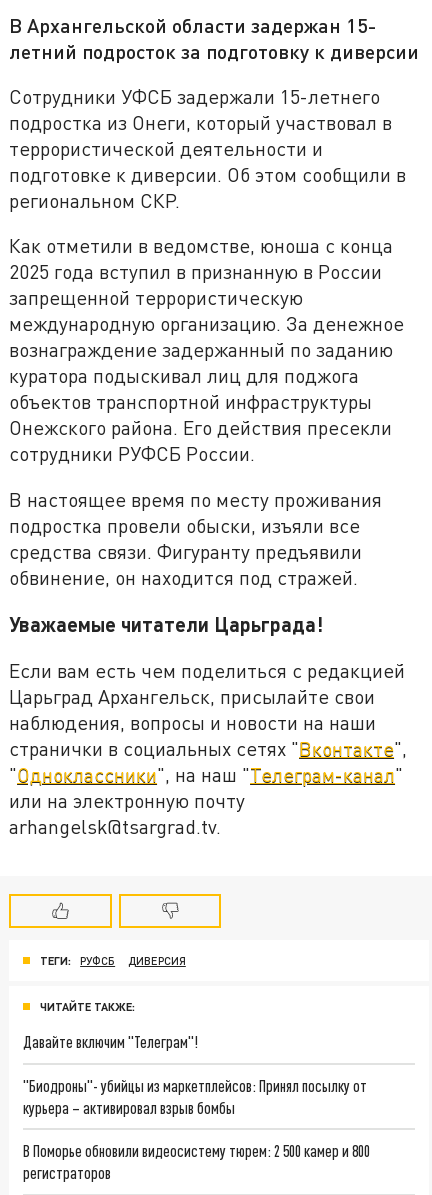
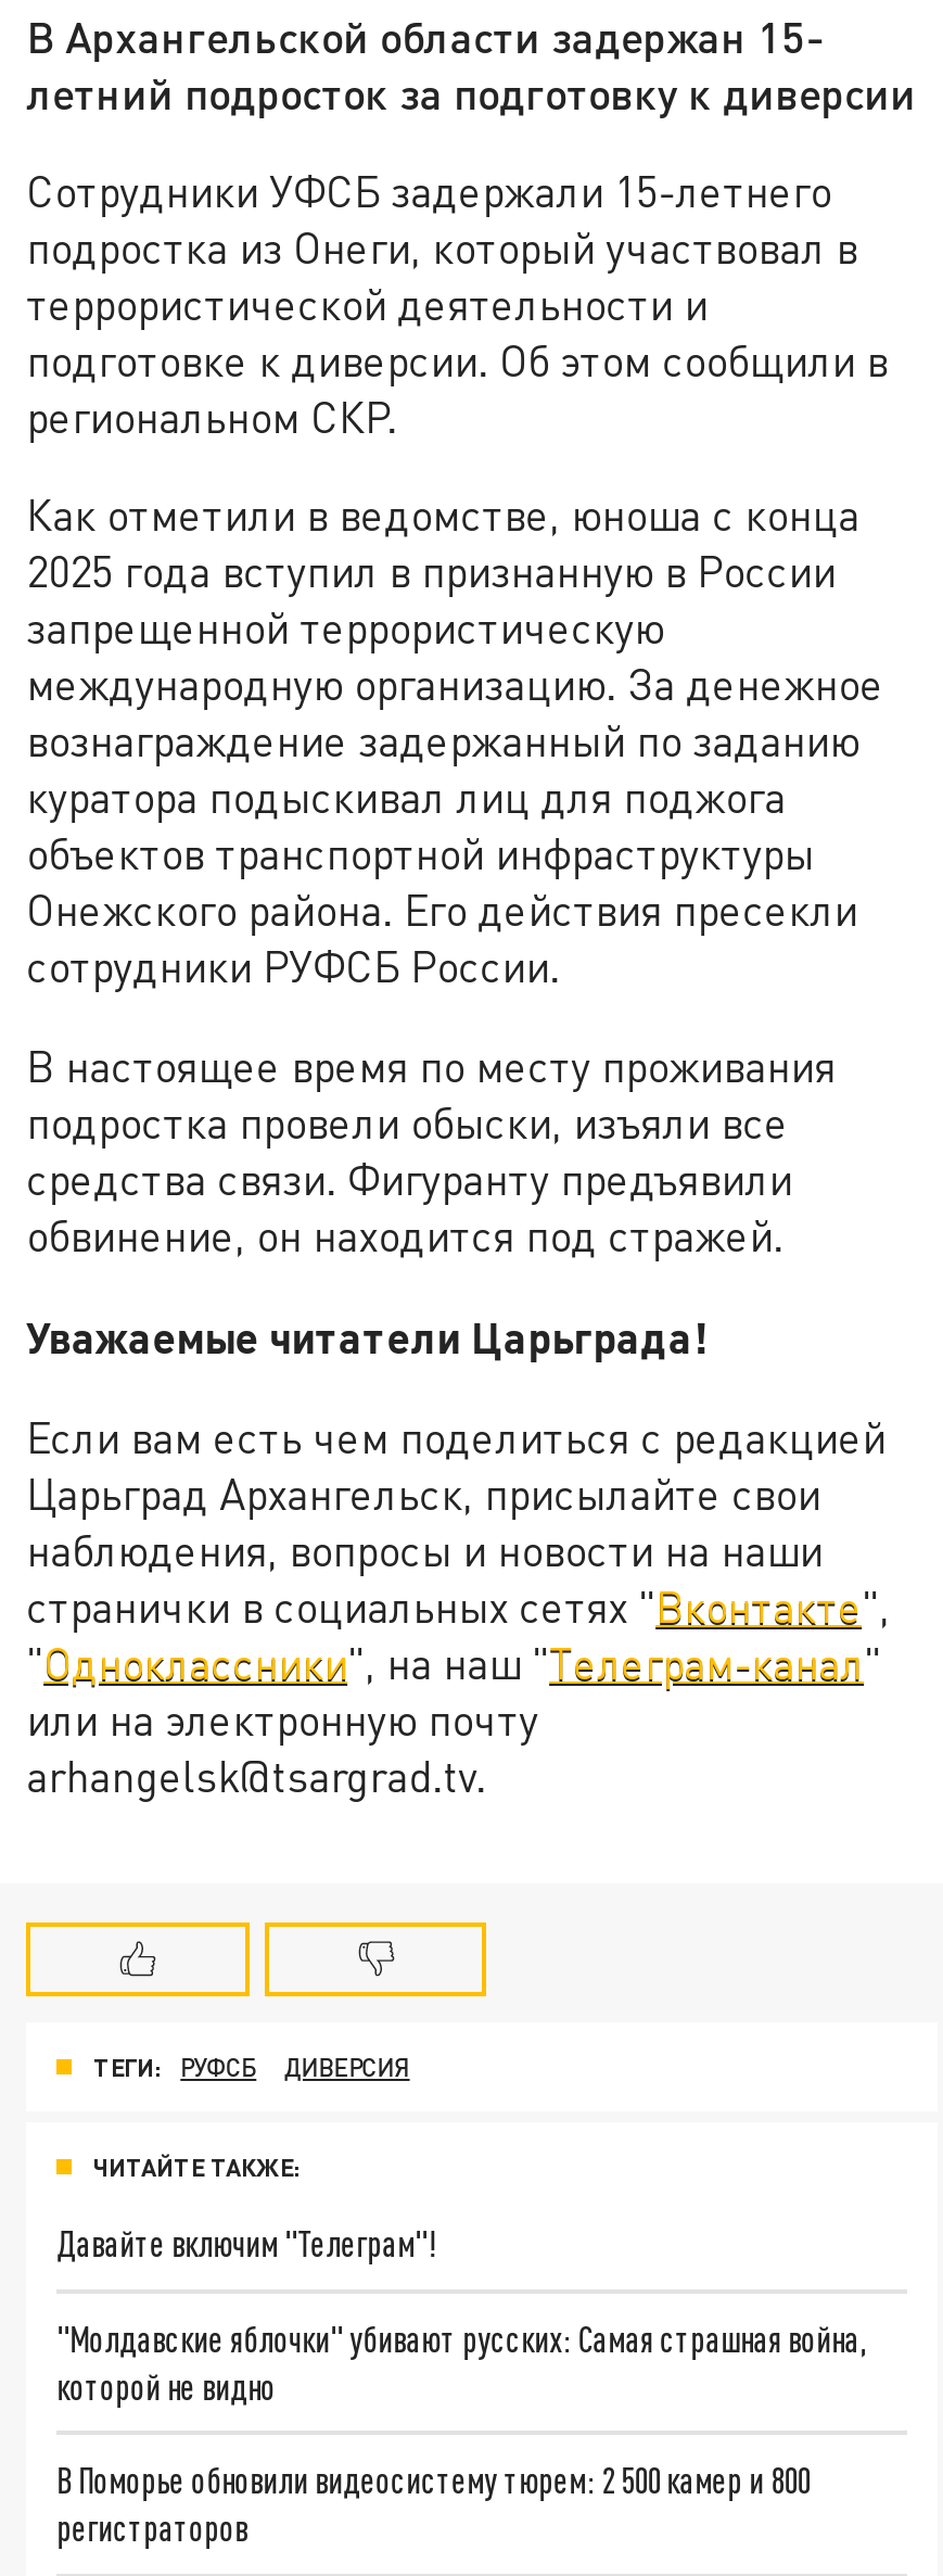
[23,1075,367,1116] "Биодроны"- убийцы из маркетплейсов: Принял посылку от | курьера – активировал взрыв бомбы -> [57,2317,866,2406] "Молдавские яблочки" убивают русских: Самая страшная война, | которой не видно

